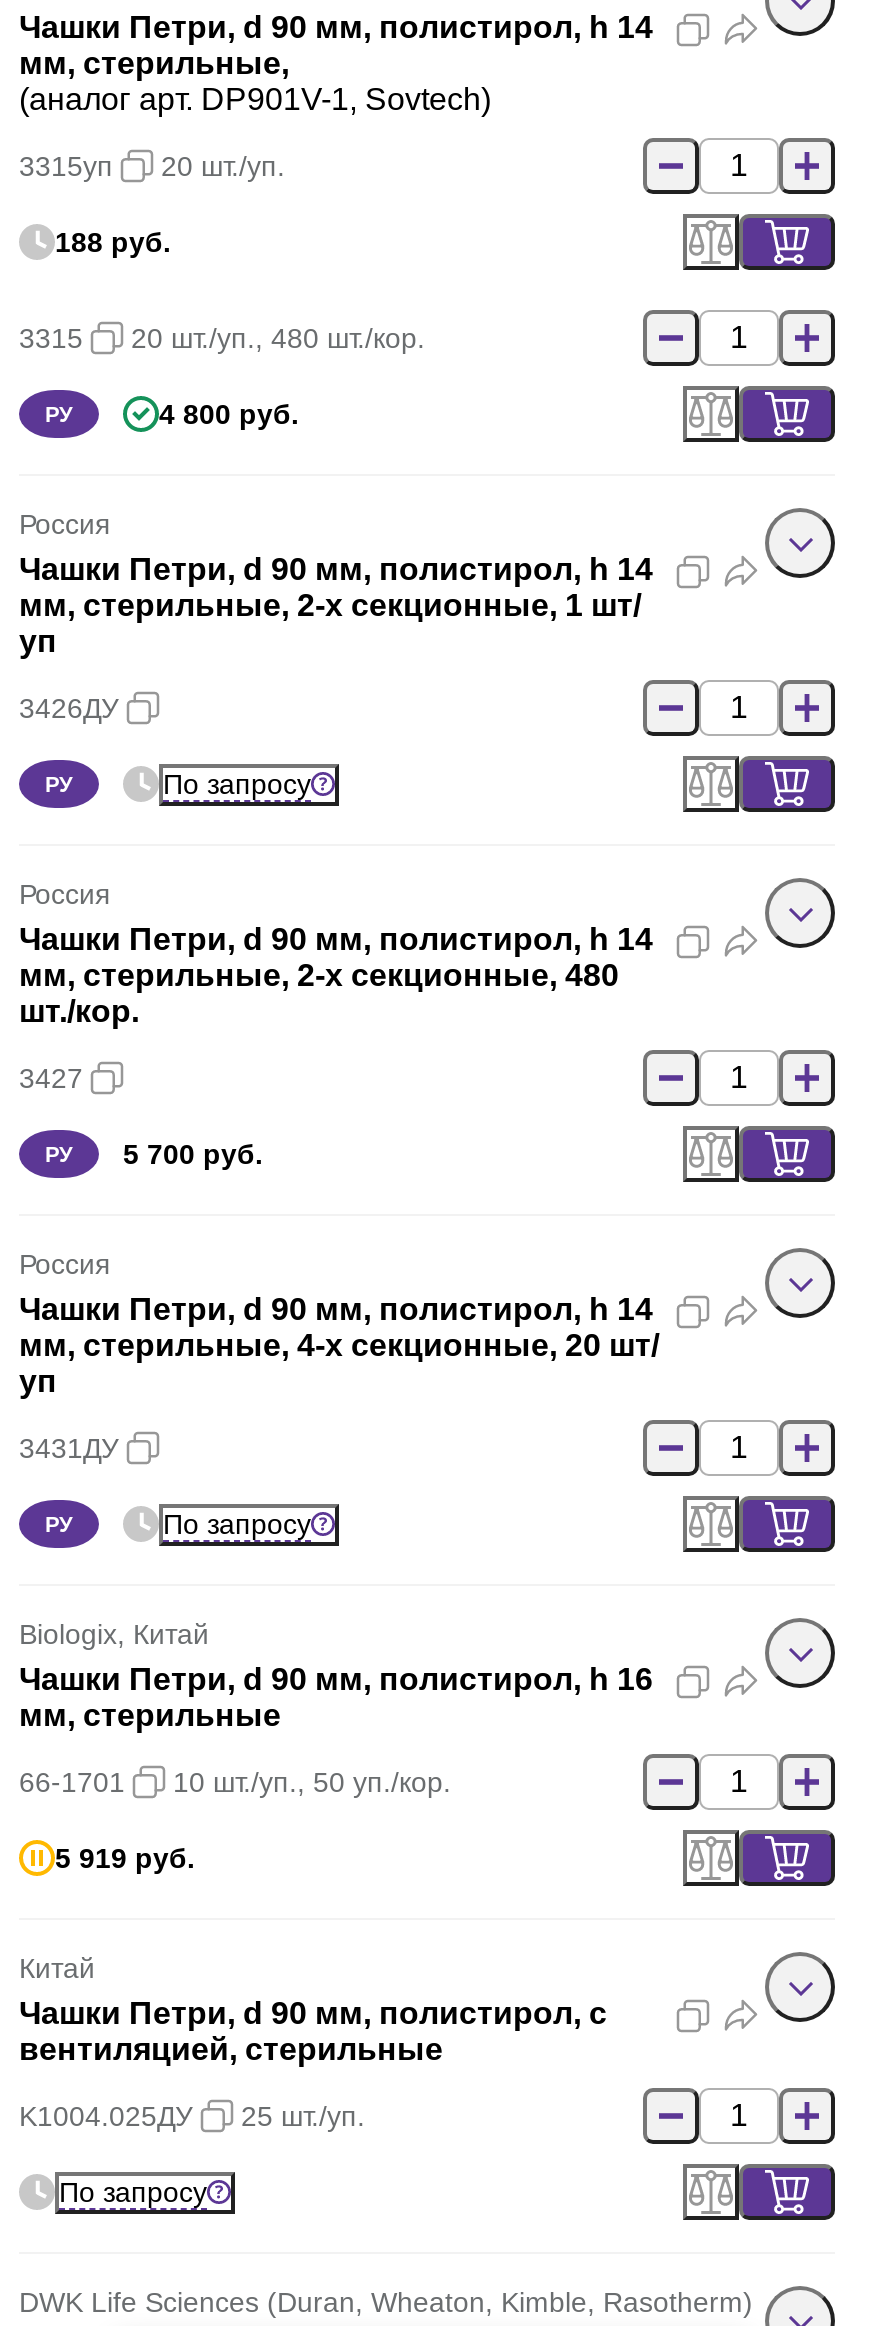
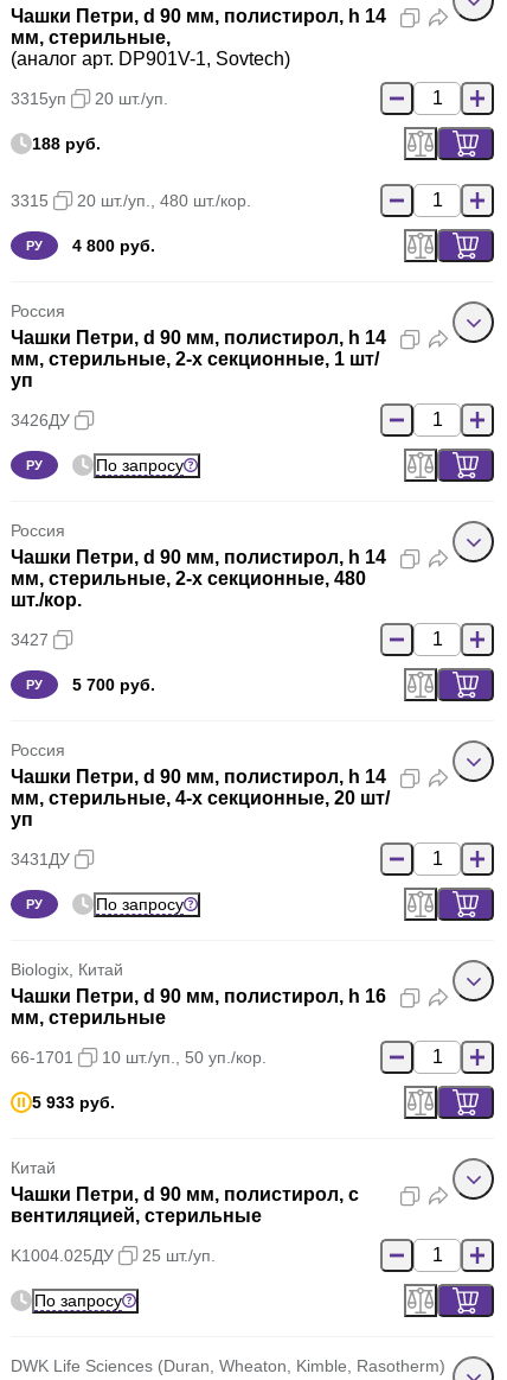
[55,1842,195,1874] 5 919 руб. -> [32,1093,115,1112] 5 933 руб.

